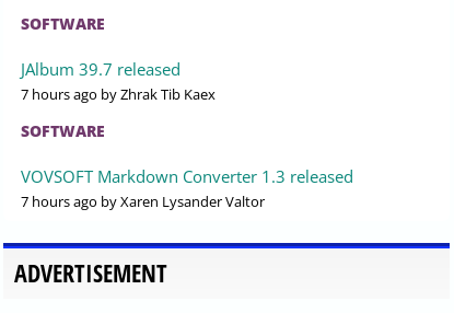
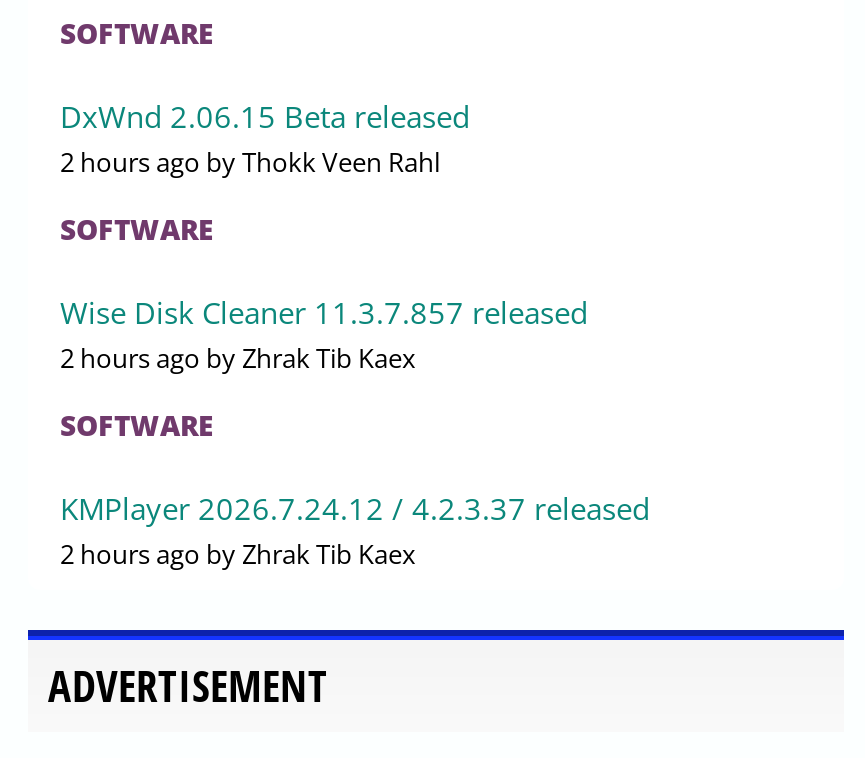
[21,58,216,104] JAlbum 39.7 released | 7 hours ago by Zhrak Tib Kaex -> [60,96,470,180] DxWnd 2.06.15 Beta released | 2 hours ago by Thokk Veen Rahl
[21,165,353,211] VOVSOFT Markdown Converter 1.3 released | 7 hours ago by Xaren Lysander Valtor -> [60,292,650,572] Wise Disk Cleaner 11.3.7.857 released | 2 hours ago by Zhrak Tib Kaex | SOFTWARE | KMPlayer 2026.7.24.12 / 4.2.3.37 released | 2 hours ago by Zhrak Tib Kaex

